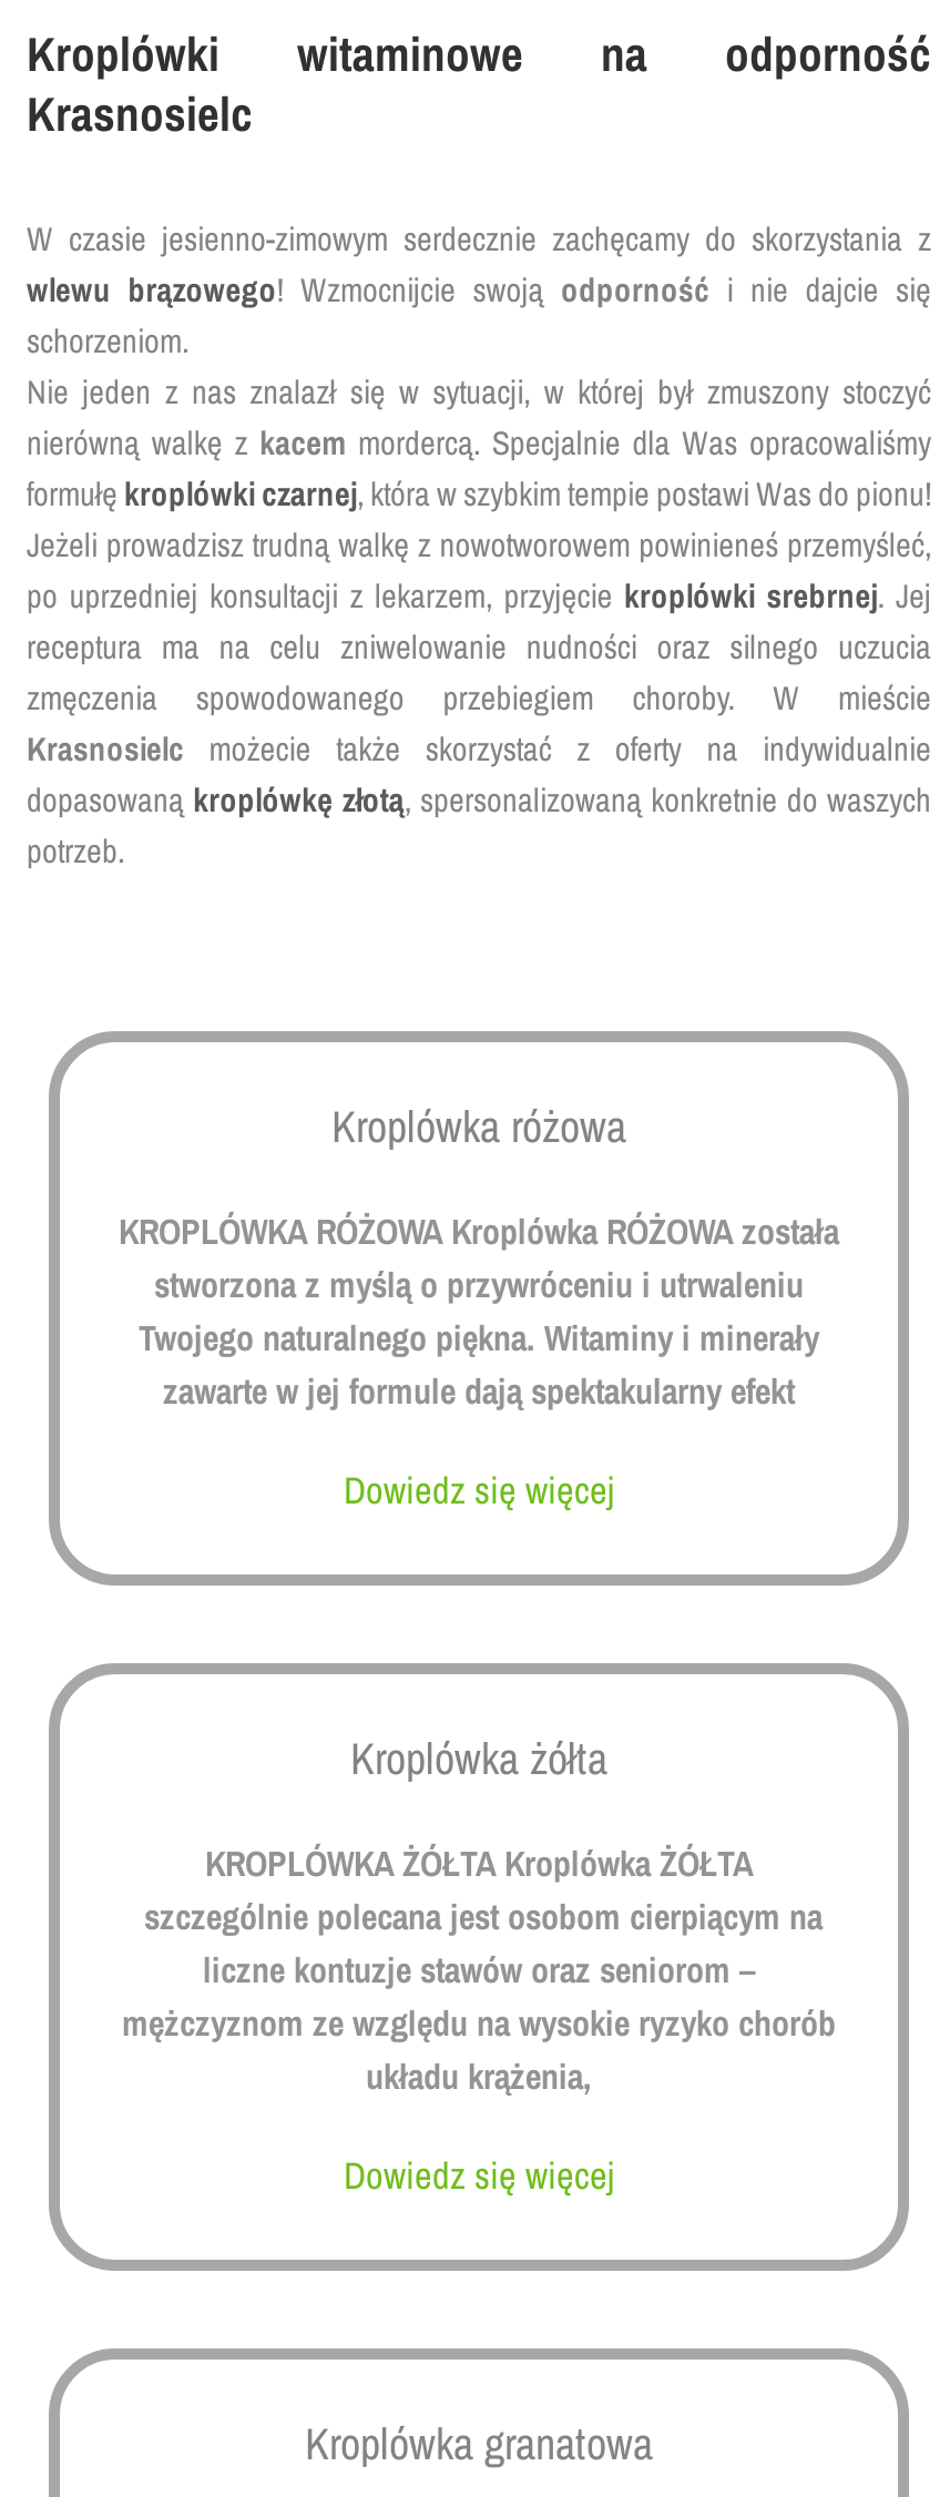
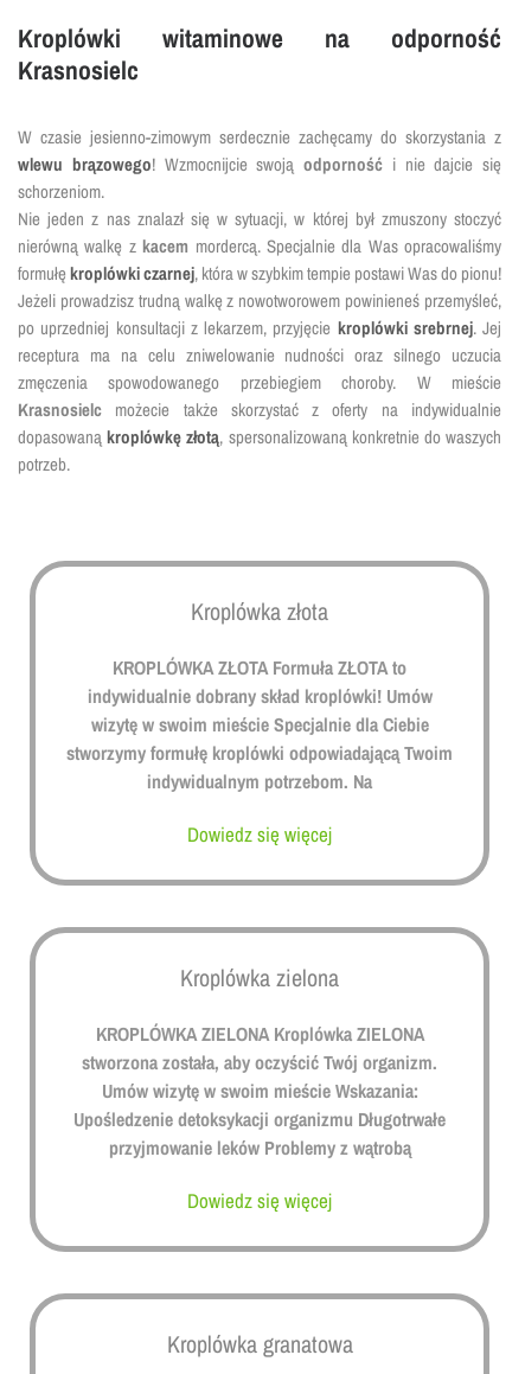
[331,1094,626,1154] Kroplówka różowa -> [191,595,328,627] Kroplówka złota
[119,1205,839,1414] KROPLÓWKA RÓŻOWA Kroplówka RÓŻOWA została | stworzona z myślą o przywróceniu i utrwaleniu | Twojego naturalnego piękna. Witaminy i minerały | zawarte w jej formule dają spektakularny efekt -> [66,654,453,794] KROPLÓWKA ZŁOTA Formuła ZŁOTA to | indywidualnie dobrany skład kroplówki! Umów | wizytę w swoim mieście Specjalnie dla Ciebie | stworzymy formułę kroplówki odpowiadającą Twoim | indywidualnym potrzebom. Na
[350,1726,607,1786] Kroplówka żółta -> [180,961,339,993] Kroplówka zielona
[122,1837,836,2099] KROPLÓWKA ŻÓŁTA Kroplówka ŻÓŁTA | szczególnie polecana jest osobom cierpiącym na | liczne kontuzje stawów oraz seniorom – | mężczyznom ze względu na wysokie ryzyko chorób | układu krążenia, -> [73,1020,446,1160] KROPLÓWKA ZIELONA Kroplówka ZIELONA | stworzona została, aby oczyścić Twój organizm. | Umów wizytę w swoim mieście Wskazania: | Upośledzenie detoksykacji organizmu Długotrwałe | przyjmowanie leków Problemy z wątrobą

